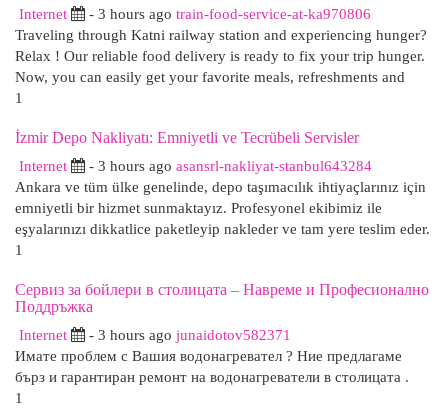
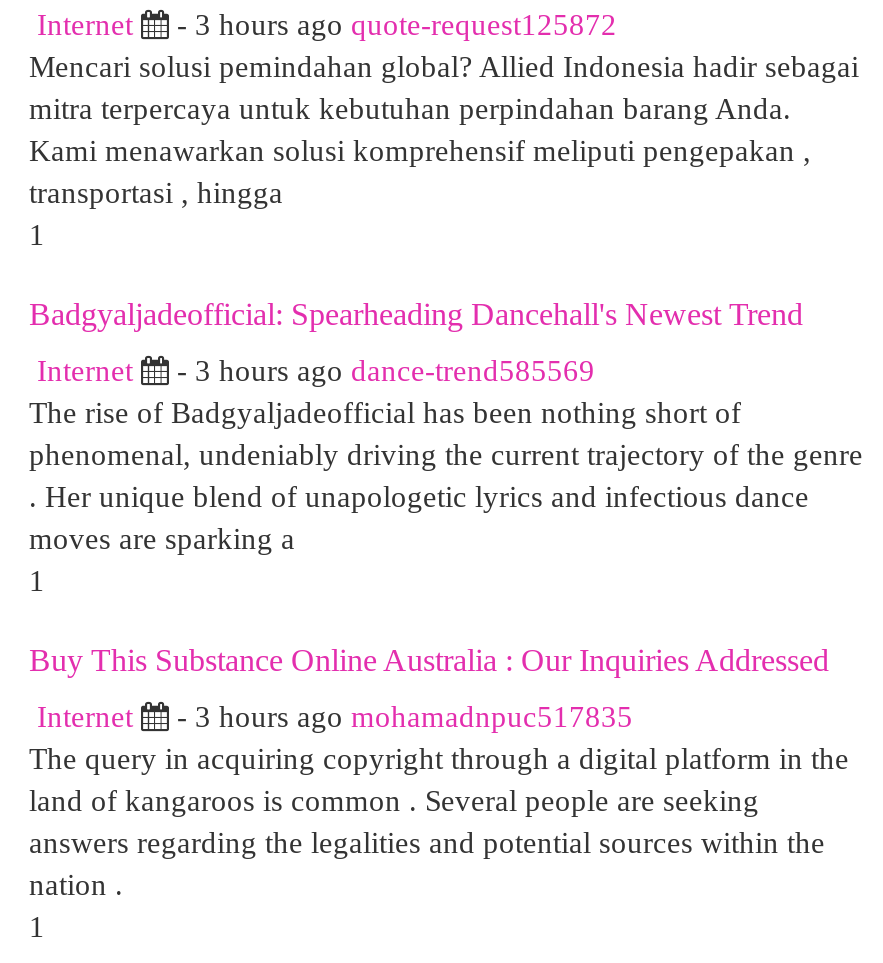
[15,6,427,85] - 3 hours ago train-food-service-at-ka970806 | Traveling through Katni railway station and experiencing hunger? | Relax ! Our reliable food delivery is ready to fix your trip hunger. | Now, you can easily get your favorite meals, refreshments and -> [29,9,859,209] - 3 hours ago quote-request125872 | Mencari solusi pemindahan global? Allied Indonesia hadir sebagai | mitra terpercaya untuk kebutuhan perpindahan barang Anda. | Kami menawarkan solusi komprehensif meliputi pengepakan , | transportasi , hingga
[15,129,359,146] İzmir Depo Nakliyatı: Emniyetli ve Tecrübeli Servisler -> [29,297,803,331] Badgyaljadeofficial: Spearheading Dancehall's Newest Trend
[15,158,430,237] - 3 hours ago asansrl-nakliyat-stanbul643284 | Ankara ve tüm ülke genelinde, depo taşımacılık ihtiyaçlarınız için | emniyetli bir hizmet sunmaktayız. Profesyonel ekibimiz ile | eşyalarınızı dikkatlice paketleyip nakleder ve tam yere teslim eder. -> [29,355,863,555] - 3 hours ago dance-trend585569 | The rise of Badgyaljadeofficial has been nothing short of | phenomenal, undeniably driving the current trajectory of the genre | . Her unique blend of unapologetic lyrics and infectious dance | moves are sparking a
[15,281,429,315] Сервиз за бойлери в столицата – Навреме и Професионално | Поддръжка -> [29,643,829,677] Buy This Substance Online Australia : Our Inquiries Addressed
[15,327,409,385] - 3 hours ago junaidotov582371 | Имате проблем с Вашия водонагревател ? Ние предлагаме | бърз и гарантиран ремонт на водонагреватели в столицата . -> [29,701,849,901] - 3 hours ago mohamadnpuc517835 | The query in acquiring copyright through a digital platform in the | land of kangaroos is common . Several people are seeking | answers regarding the legalities and potential sources within the | nation .

